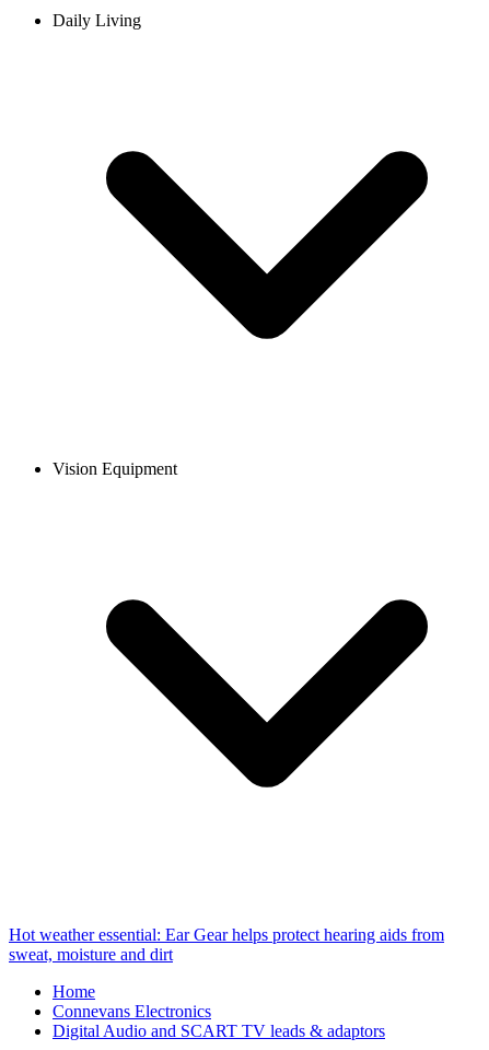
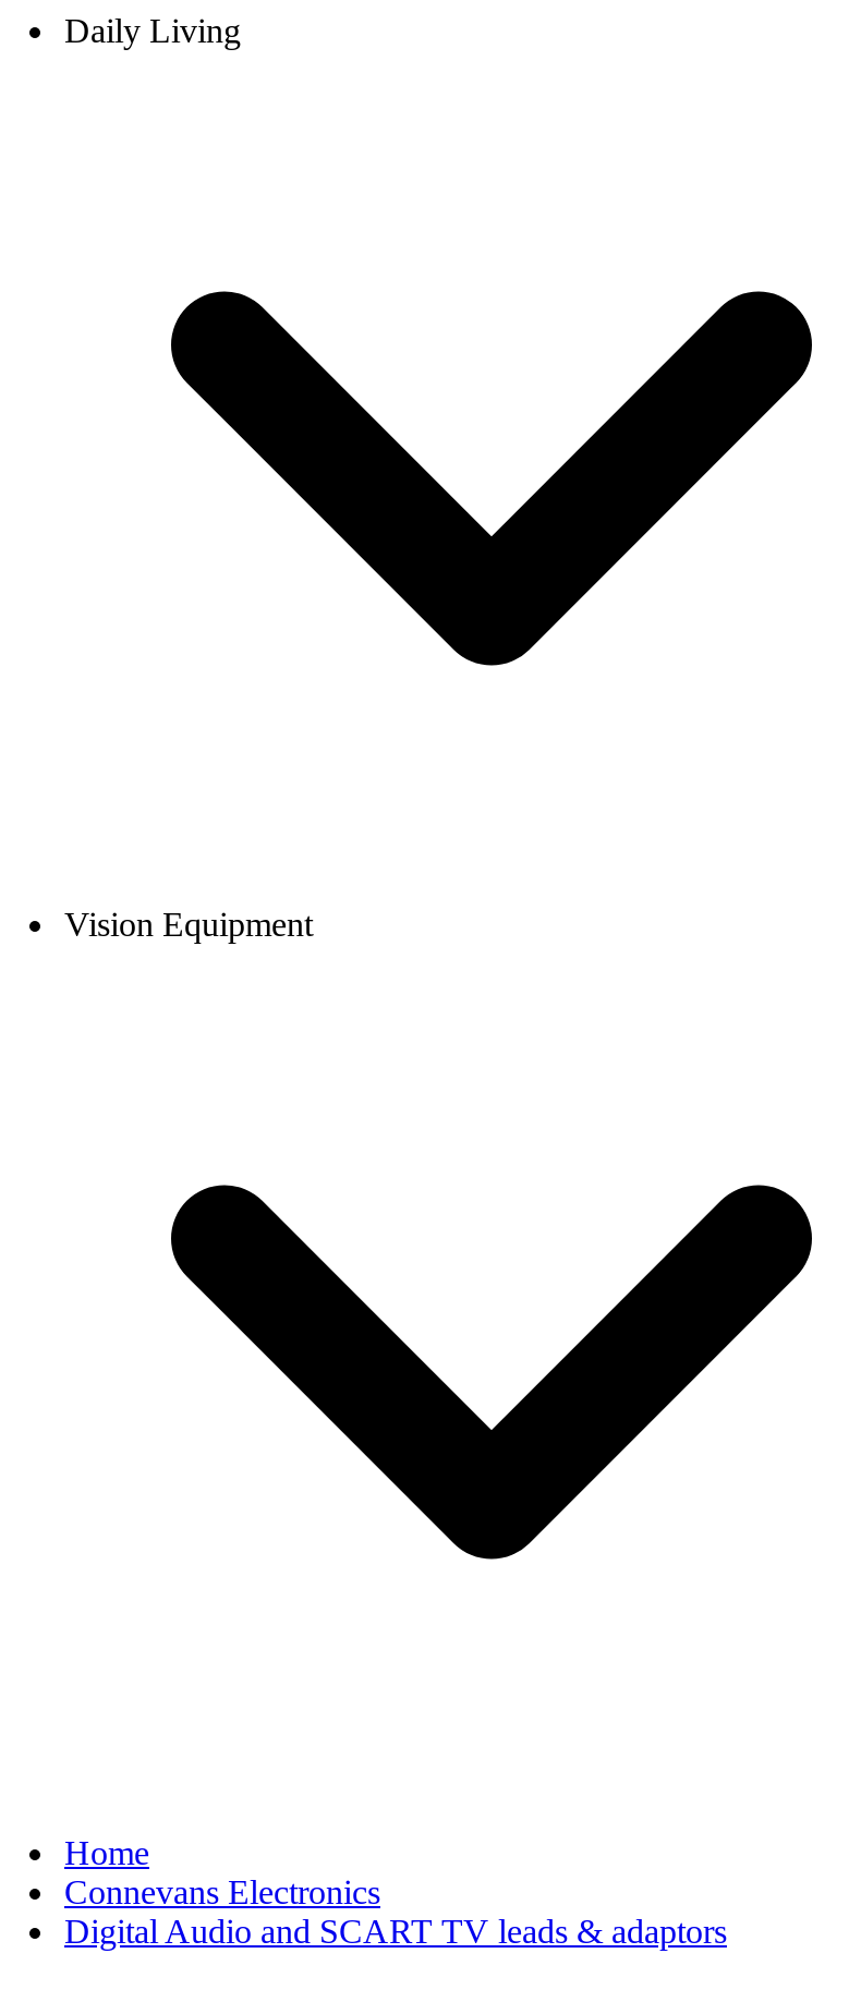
[9,926,444,964] Hot weather essential: Ear Gear helps protect hearing aids from | sweat, moisture and dirt -> none

